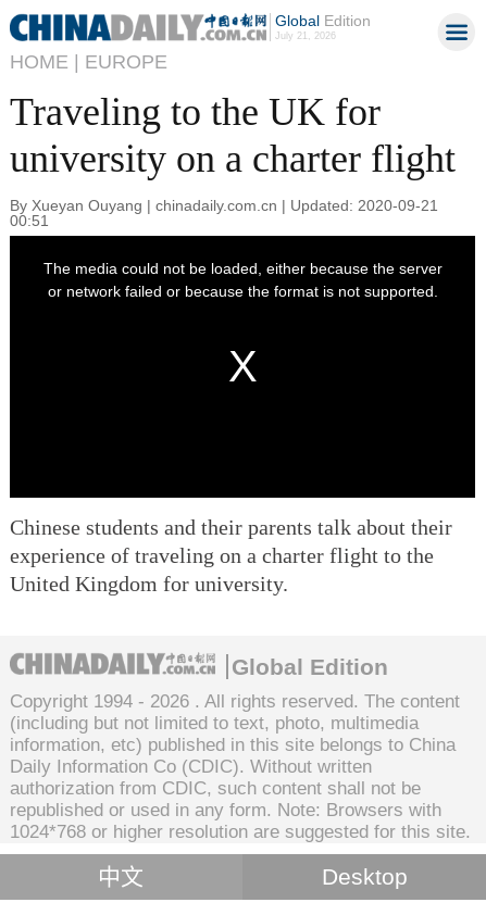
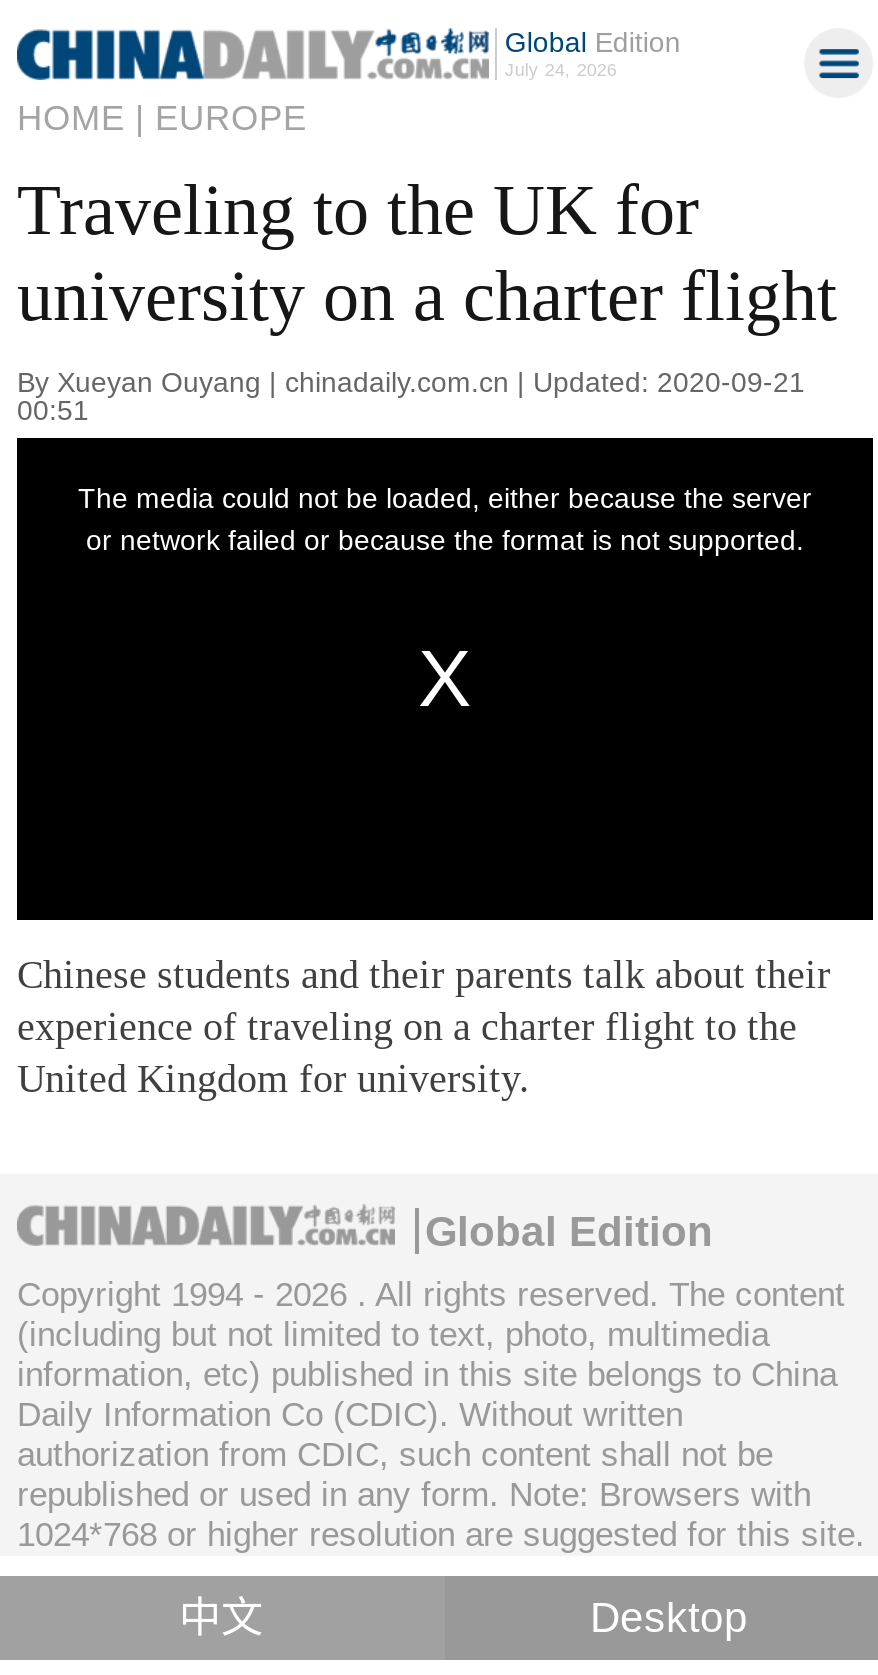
[275,30,336,41] July 21, 2026 -> [505,60,617,80] July 24, 2026

